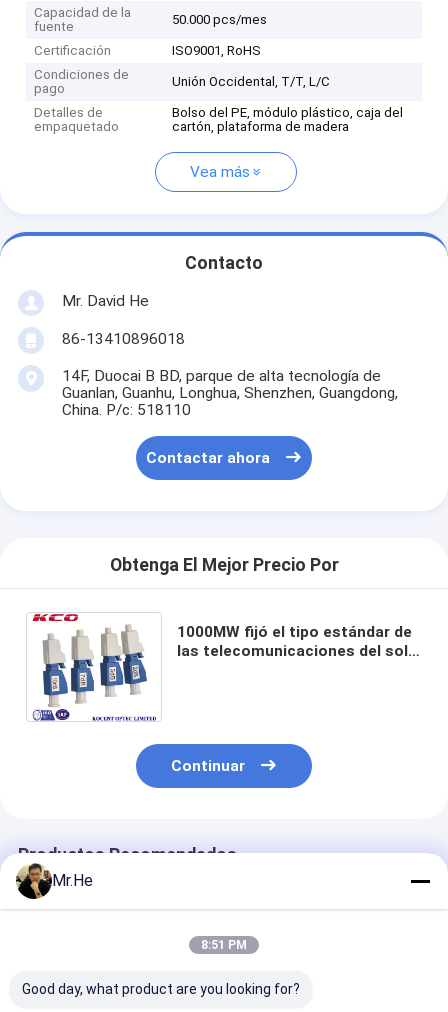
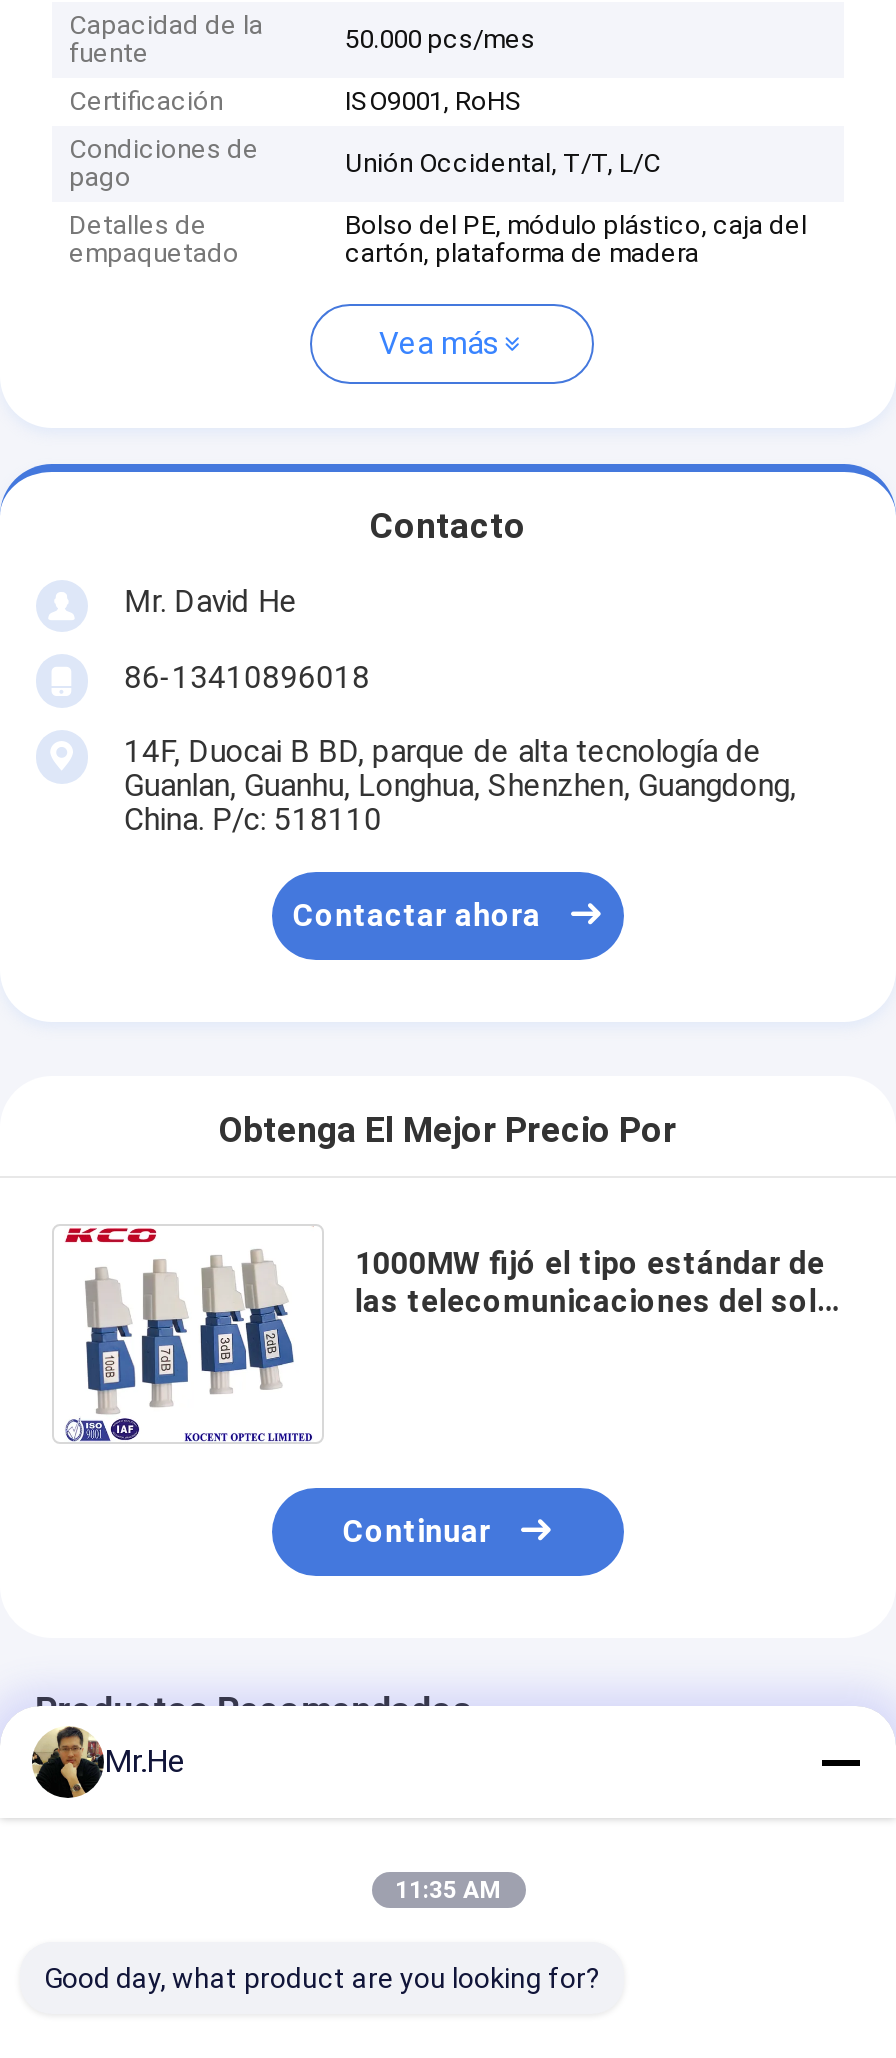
[201,938,247,952] 8:51 PM -> [395,1876,501,1904] 11:35 AM

